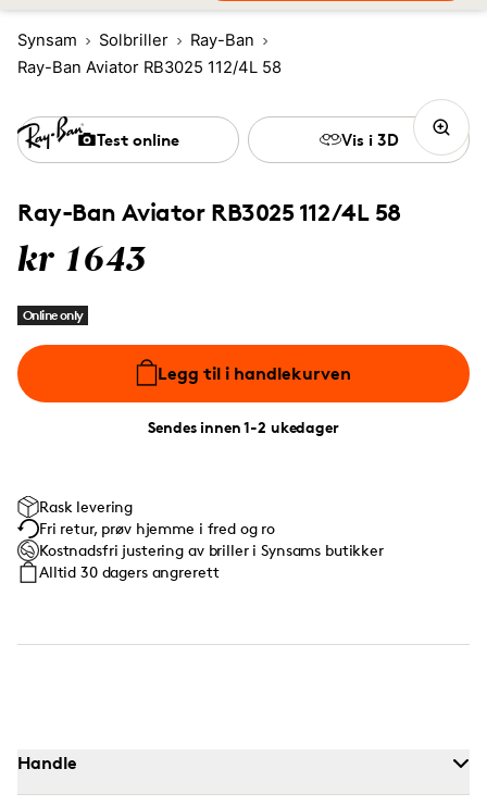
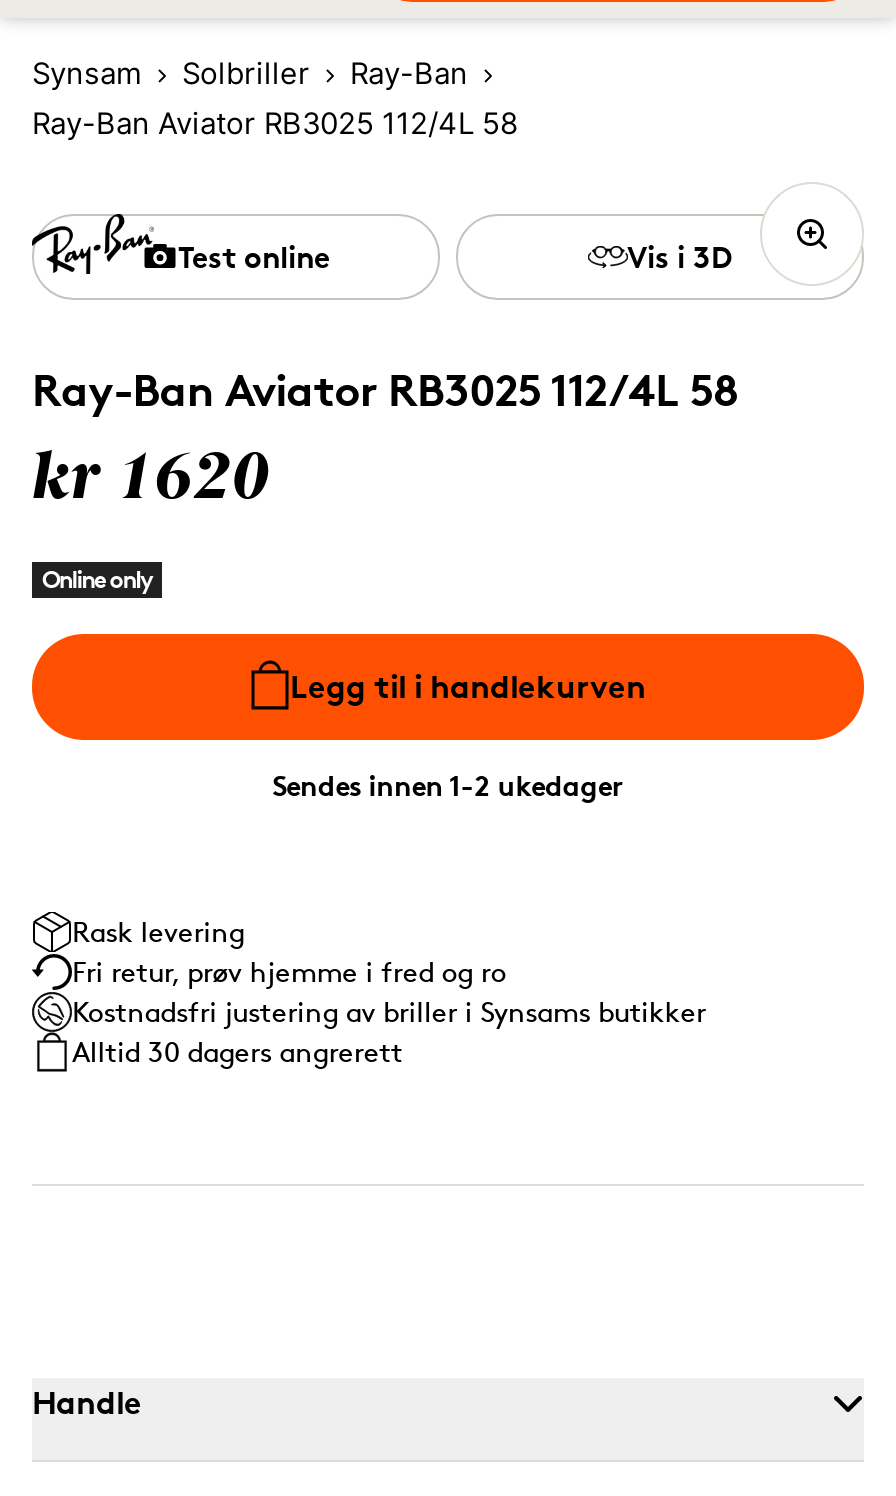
[17,245,147,280] kr 1643 -> [32,450,270,514] kr 1620

